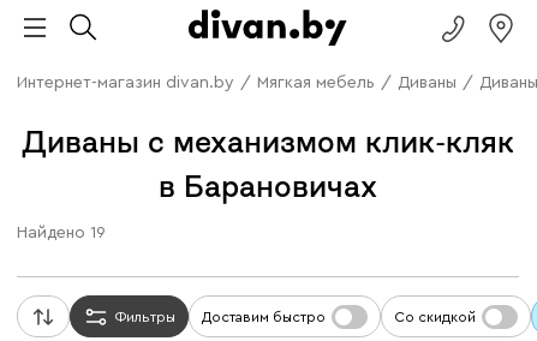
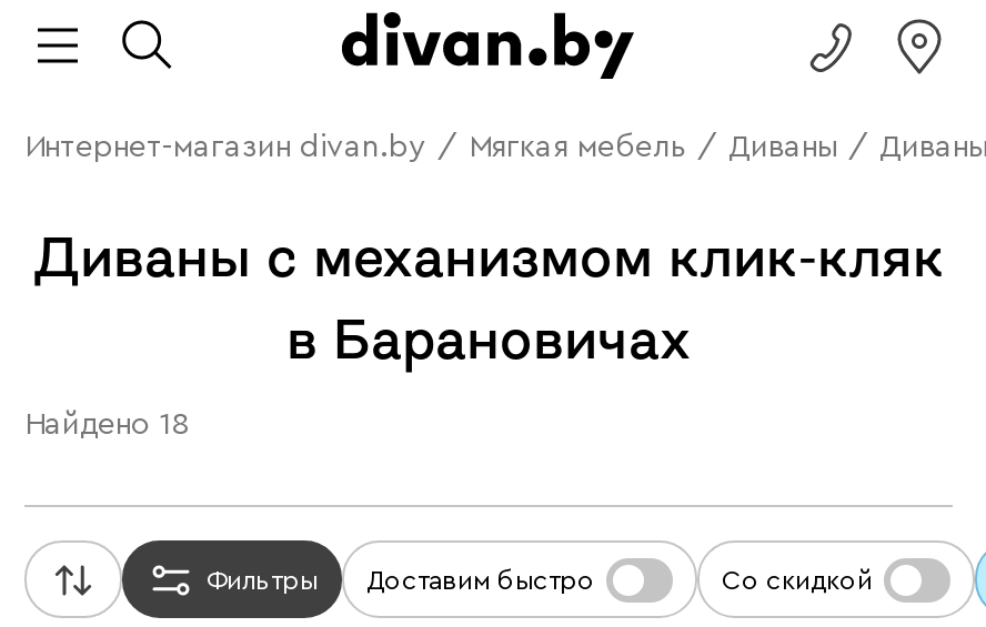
[17,225,106,241] Найдено 19 -> [24,409,189,441] Найдено 18

